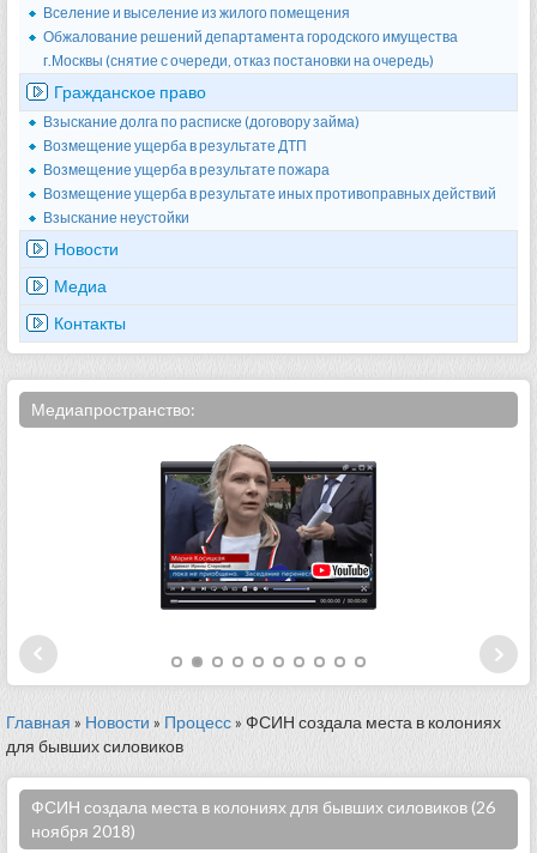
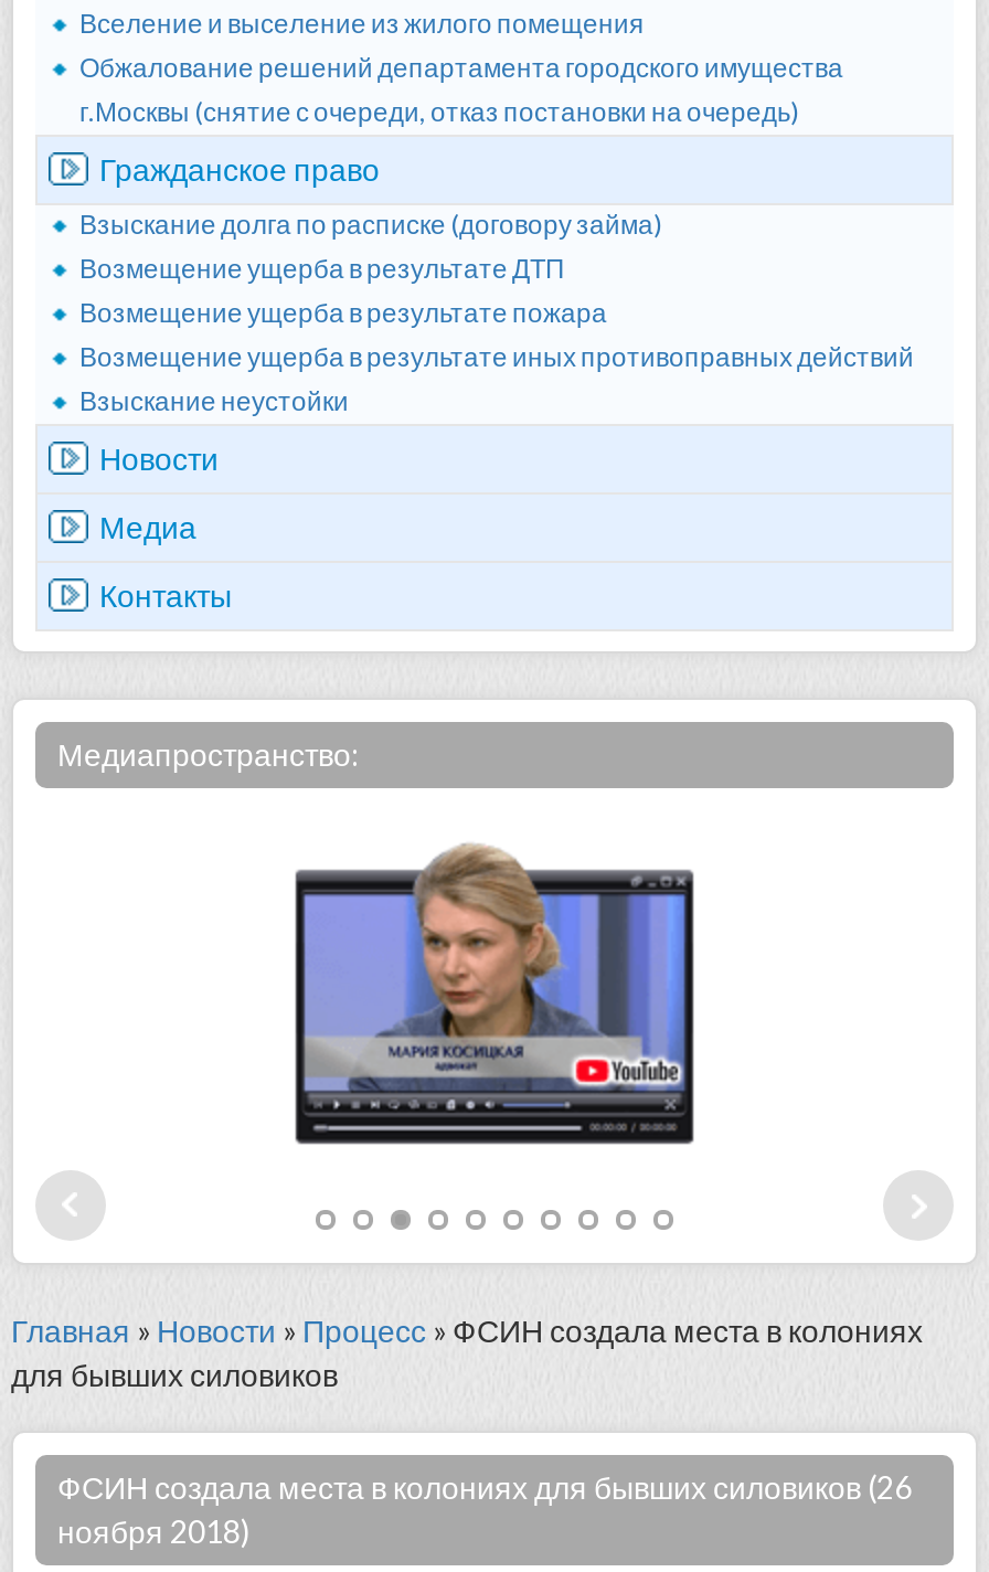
[159,443,378,621] [image] -> [294,819,695,1146] [image]

